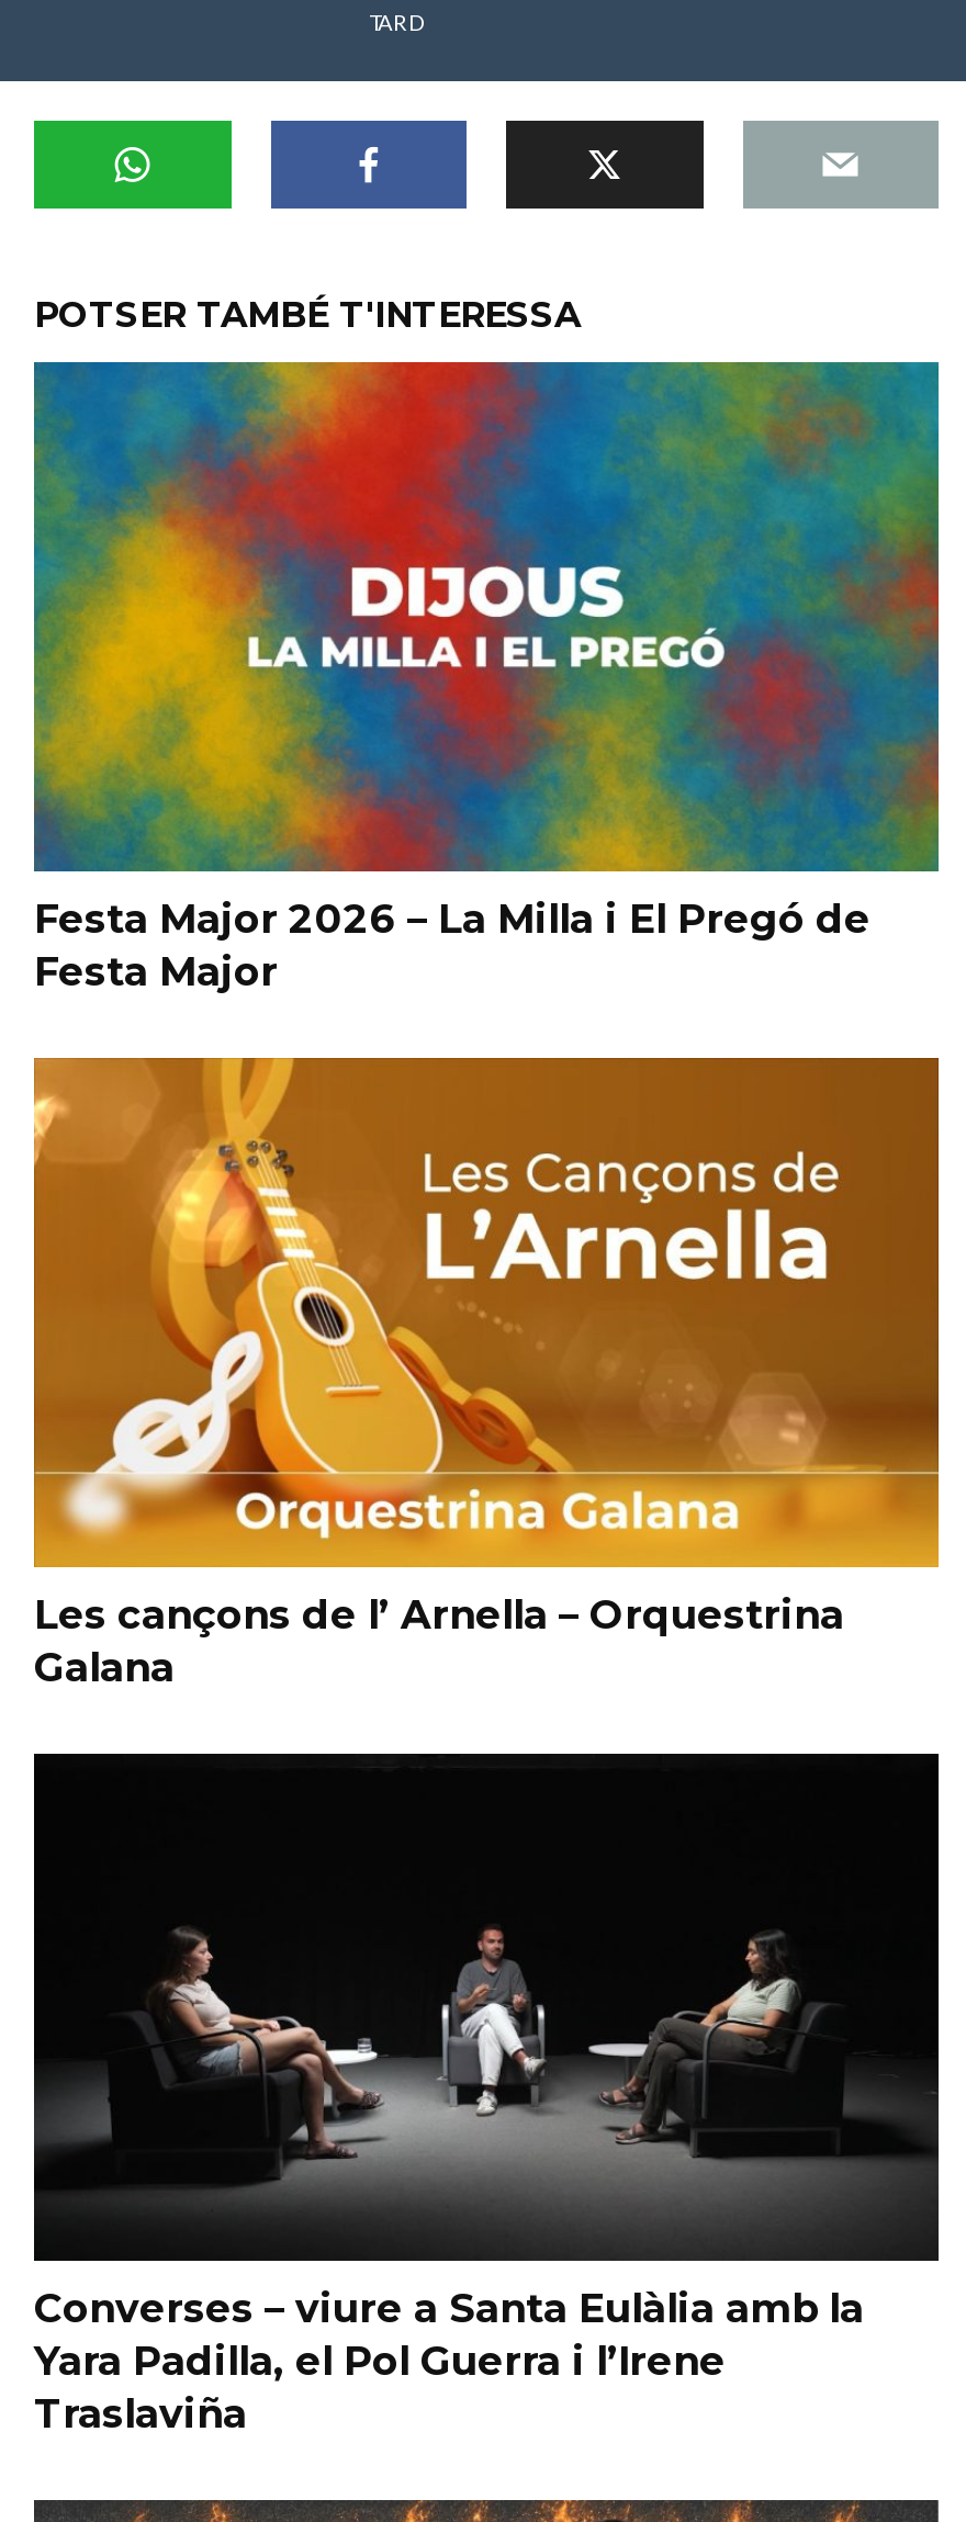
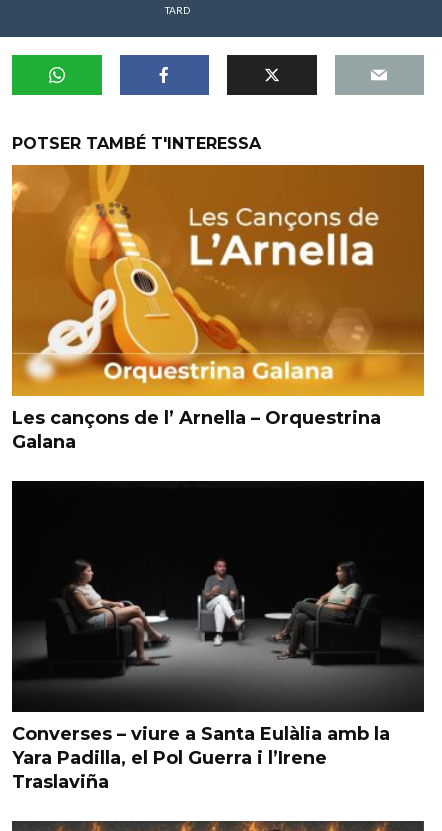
[32,360,941,996] [image] | Festa Major 2026 – La Milla i El Pregó de | Festa Major -> none

